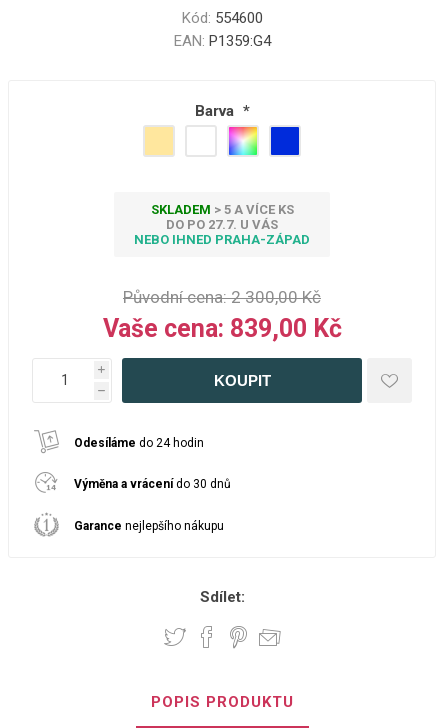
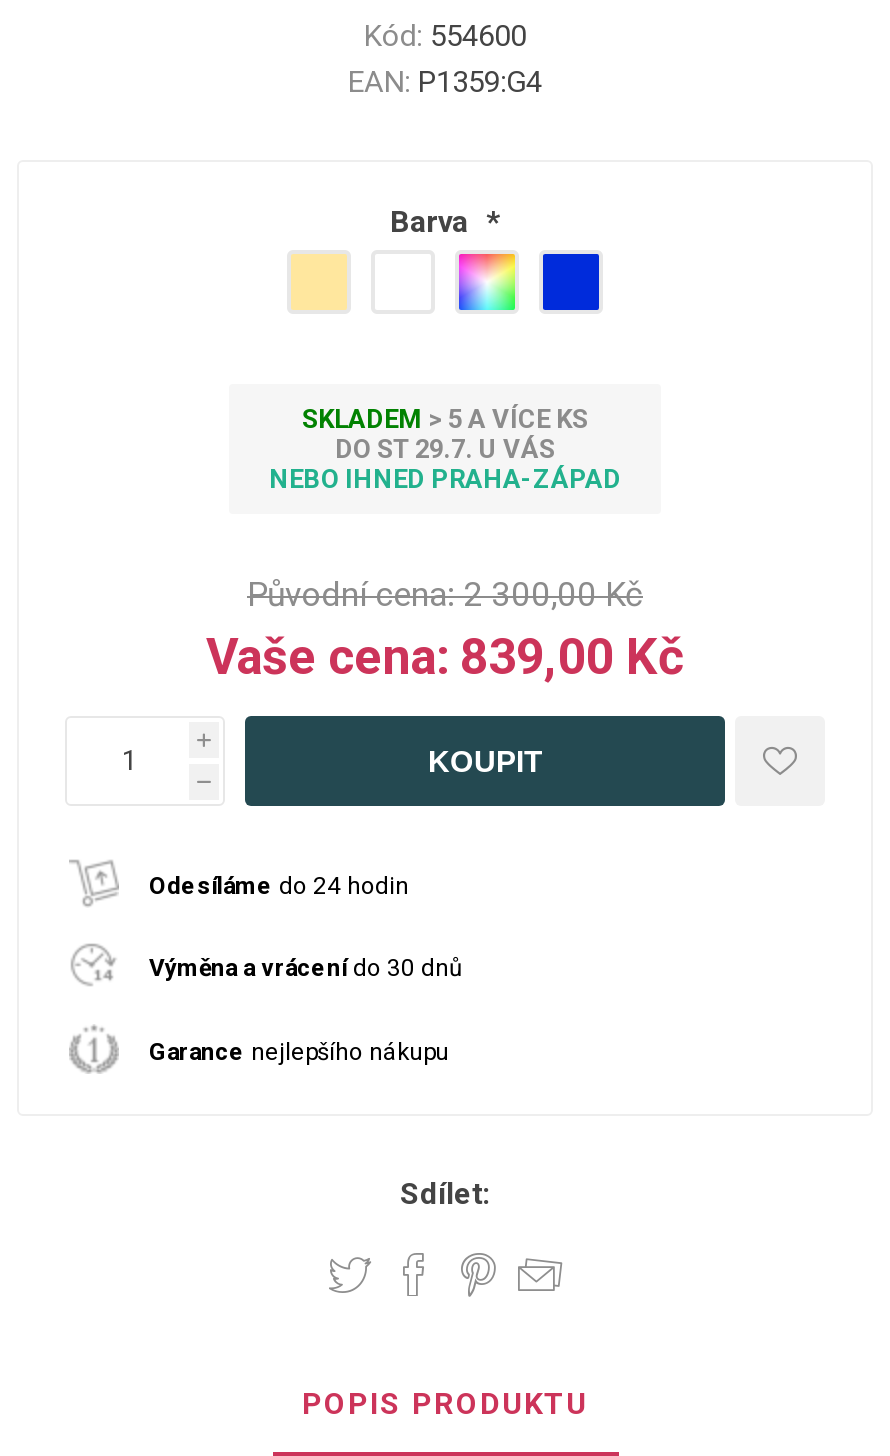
[166,217,278,232] DO PO 27.7. U VÁS -> [335,434,555,464] DO ST 29.7. U VÁS

